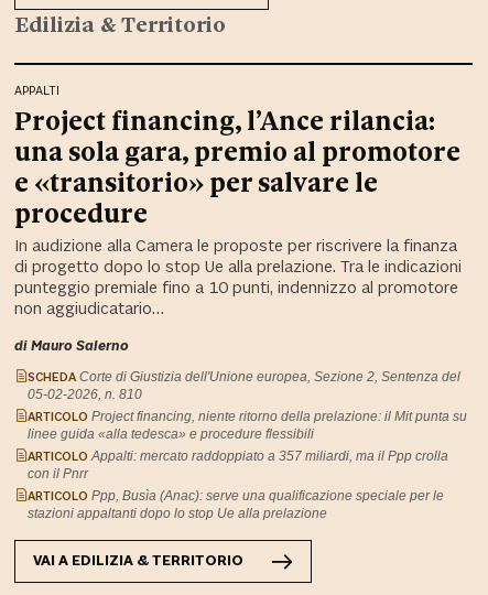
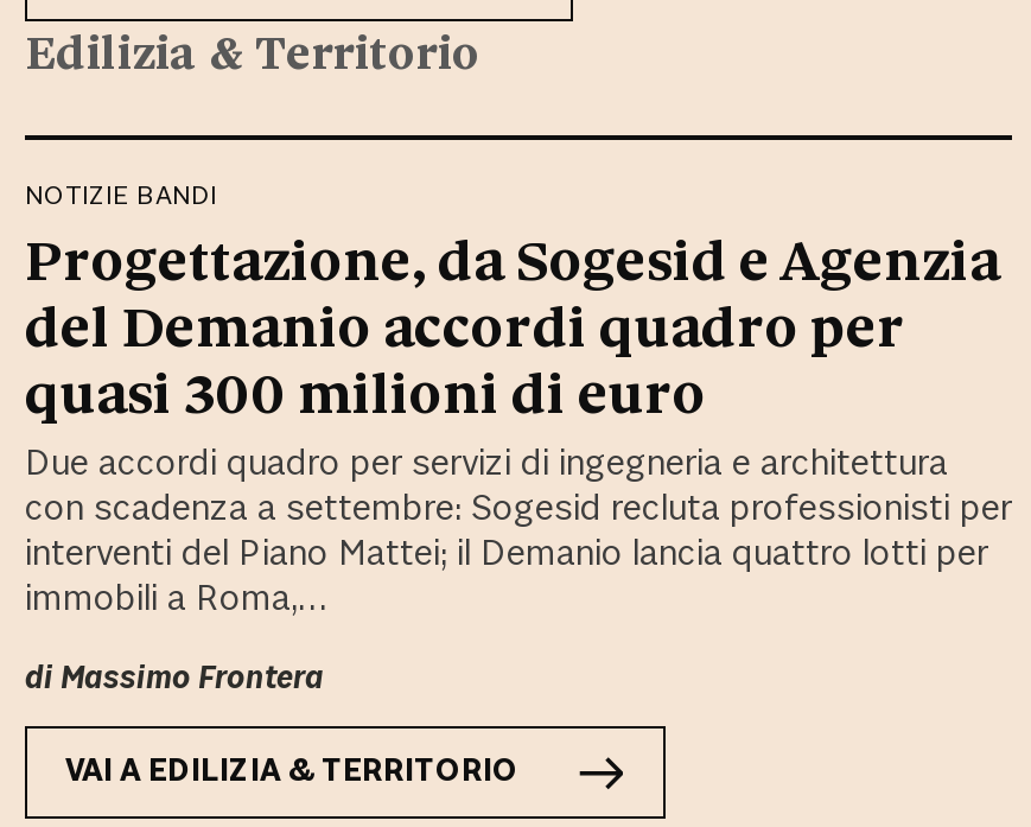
[14,82,467,521] APPALTI | Project financing, l’Ance rilancia: | una sola gara, premio al promotore | e «transitorio» per salvare le | procedure | In audizione alla Camera le proposte per riscrivere la finanza | di progetto dopo lo stop Ue alla prelazione. Tra le indicazioni | punteggio premiale fino a 10 punti, indennizzo al promotore | non aggiudicatario… | di Mauro Salerno | SCHEDA Corte di Giustizia dell'Unione europea, Sezione 2, Sentenza del | 05-02-2026, n. 810 | ARTICOLO Project financing, niente ritorno della prelazione: il Mit punta su | linee guida «alla tedesca» e procedure flessibili | ARTICOLO Appalti: mercato raddoppiato a 357 miliardi, ma il Ppp crolla | con il Pnrr | ARTICOLO Ppp, Busìa (Anac): serve una qualificazione speciale per le | stazioni appaltanti dopo lo stop Ue alla prelazione -> [25,177,1012,698] NOTIZIE BANDI | Progettazione, da Sogesid e Agenzia | del Demanio accordi quadro per | quasi 300 milioni di euro | Due accordi quadro per servizi di ingegneria e architettura | con scadenza a settembre: Sogesid recluta professionisti per | interventi del Piano Mattei; il Demanio lancia quattro lotti per | immobili a Roma,… | di Massimo Frontera

